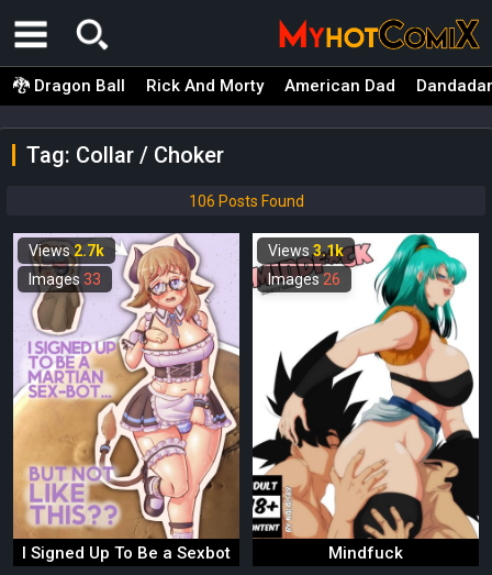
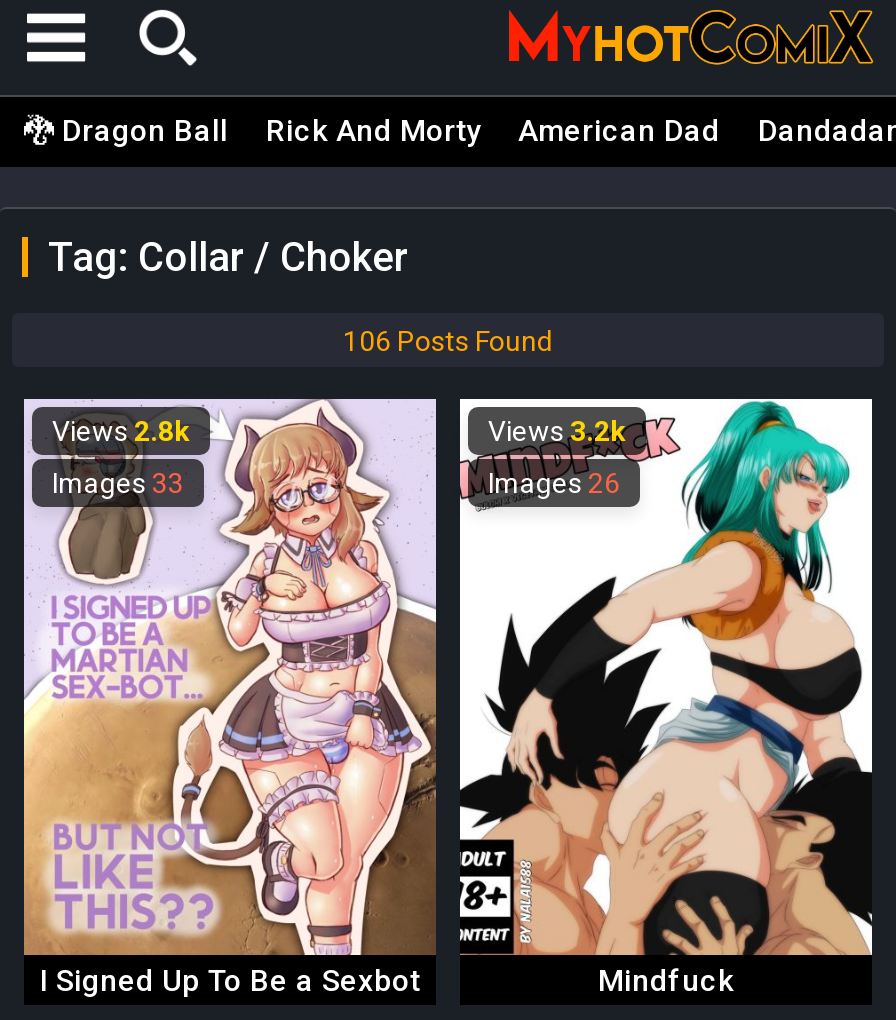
[29,242,104,259] Views 2.7k -> [52,415,190,447] Views 2.8k
[268,242,344,259] Views 3.1k -> [488,415,626,447] Views 3.2k

